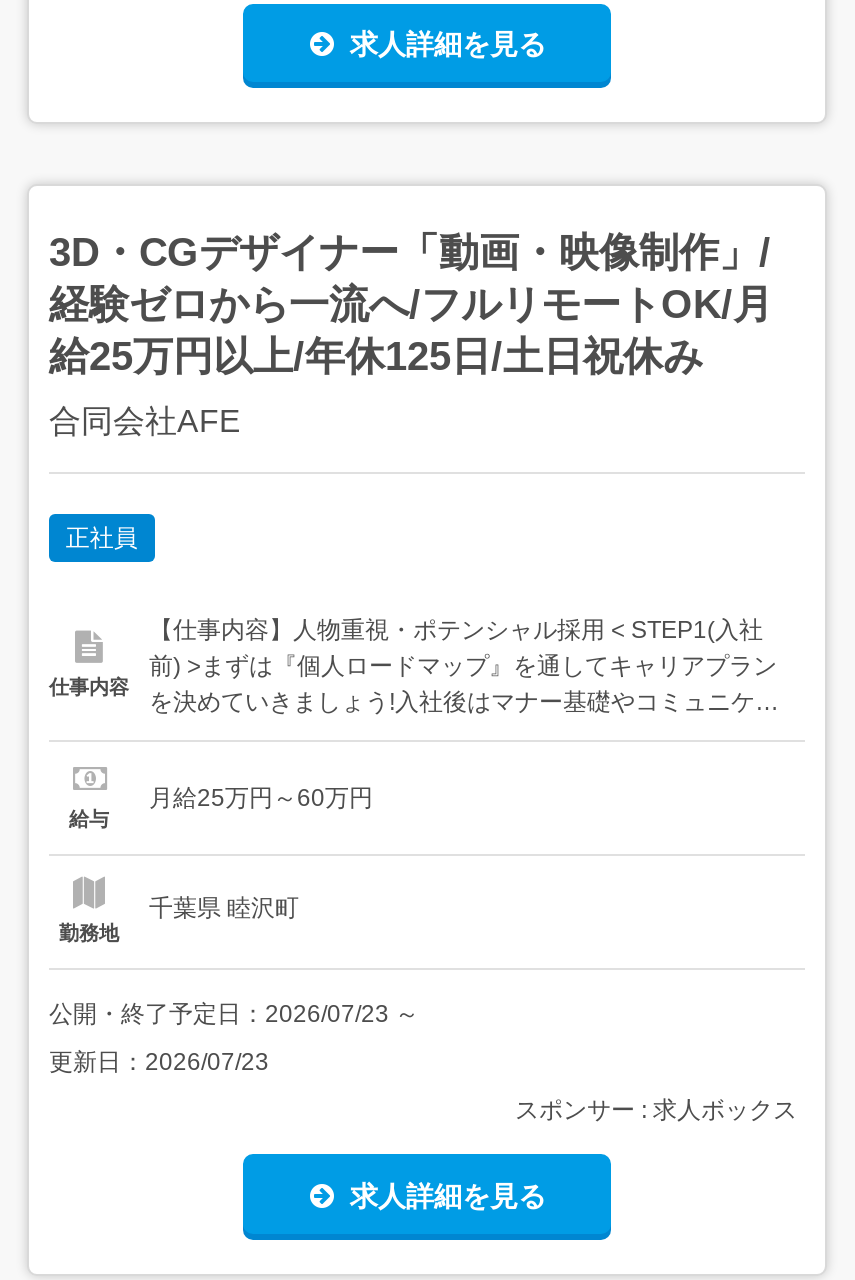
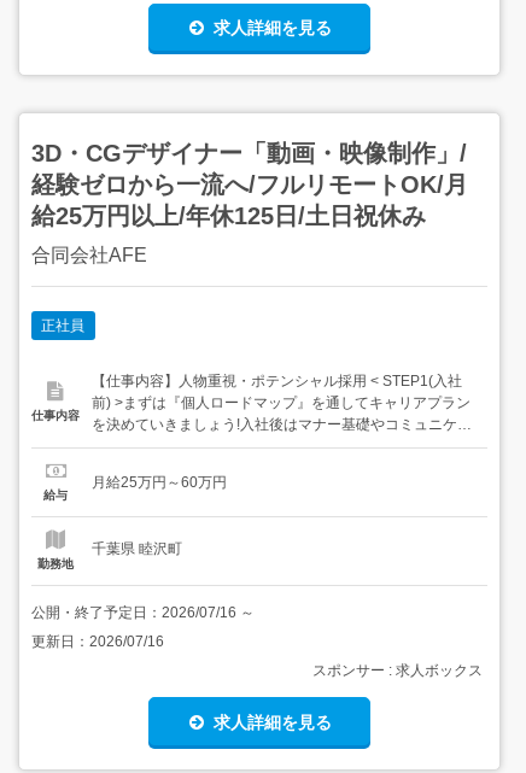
[49,1000,419,1028] 公開・終了予定日：2026/07/23～ -> [31,604,255,621] 公開・終了予定日：2026/07/16～
[49,1048,269,1076] 更新日：2026/07/23 -> [31,633,164,650] 更新日：2026/07/16

